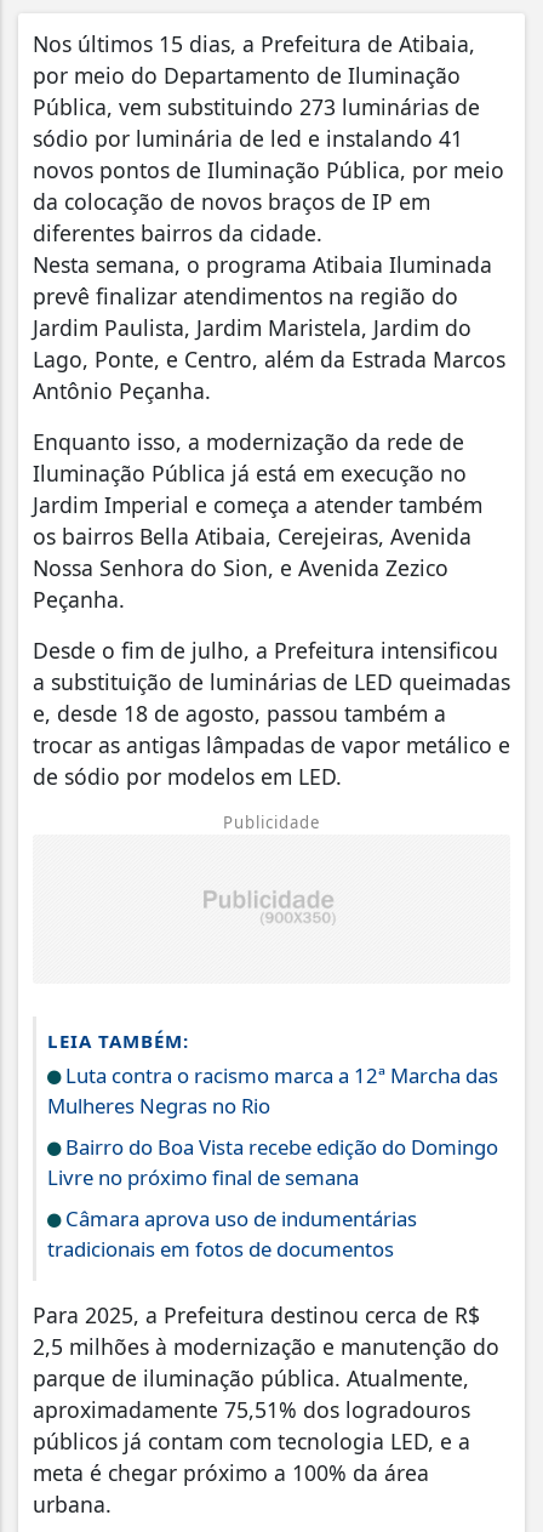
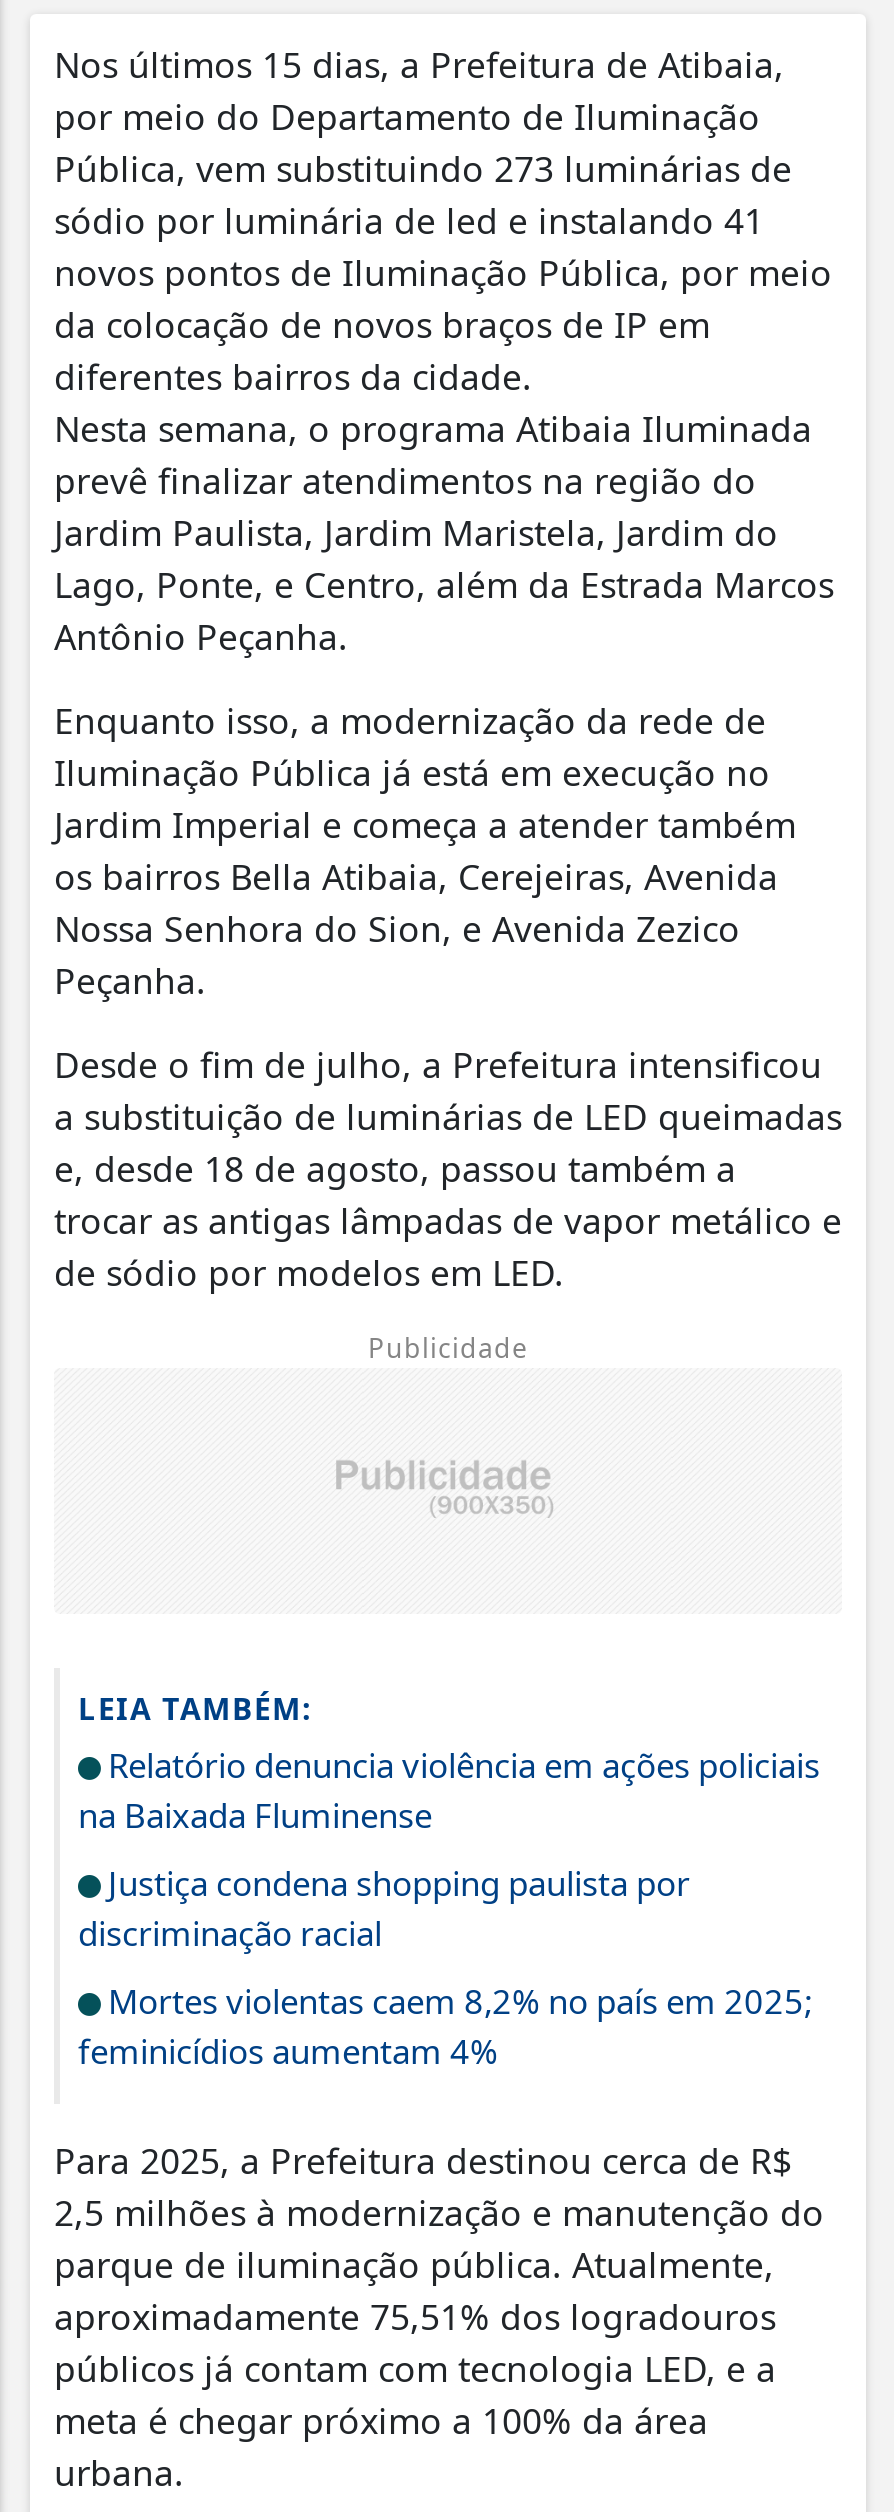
[47,1062,498,1120] Luta contra o racismo marca a 12ª Marcha das | Mulheres Negras no Rio -> [78,1743,820,1839] Relatório denuncia violência em ações policiais | na Baixada Fluminense
[47,1133,498,1192] Bairro do Boa Vista recebe edição do Domingo | Livre no próximo final de semana -> [78,1861,690,1957] Justiça condena shopping paulista por | discriminação racial
[47,1205,417,1263] Câmara aprova uso de indumentárias | tradicionais em fotos de documentos -> [78,1979,812,2075] Mortes violentas caem 8,2% no país em 2025; | feminicídios aumentam 4%

